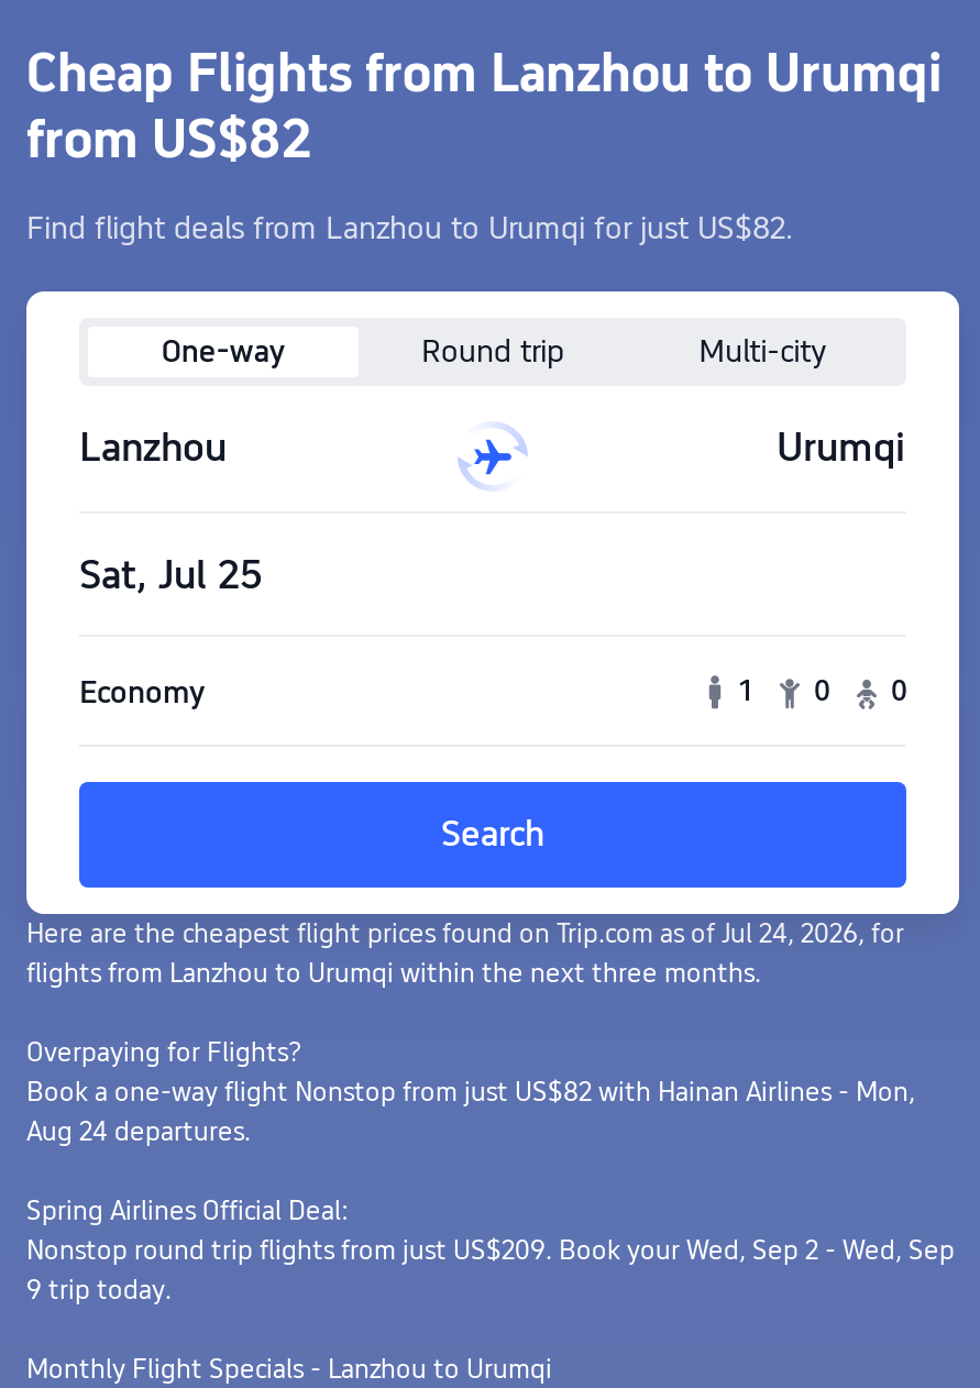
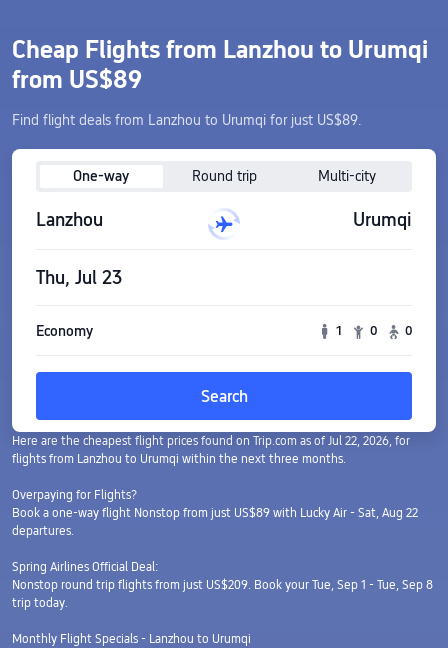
[26,106,312,169] from US$82 -> [12,65,142,94] from US$89
[26,209,794,244] Find flight deals from Lanzhou to Urumqi for just US$82. -> [12,112,362,128] Find flight deals from Lanzhou to Urumqi for just US$89.
[79,550,262,596] Sat, Jul 25 -> [36,267,122,288] Thu, Jul 23
[26,917,904,948] Here are the cheapest flight prices found on Trip.com as of Jul 24, 2026, for -> [12,434,410,448] Here are the cheapest flight prices found on Trip.com as of Jul 22, 2026, for
[26,1076,915,1146] Book a one-way flight Nonstop from just US$82 with Hainan Airlines - Mon, | Aug 24 departures. -> [12,506,418,538] Book a one-way flight Nonstop from just US$89 with Lucky Air - Sat, Aug 22 | departures.
[26,1234,955,1304] Nonstop round trip flights from just US$209. Book your Wed, Sep 2 - Wed, Sep | 9 trip today. -> [12,578,433,610] Nonstop round trip flights from just US$209. Book your Tue, Sep 1 - Tue, Sep 8 | trip today.

